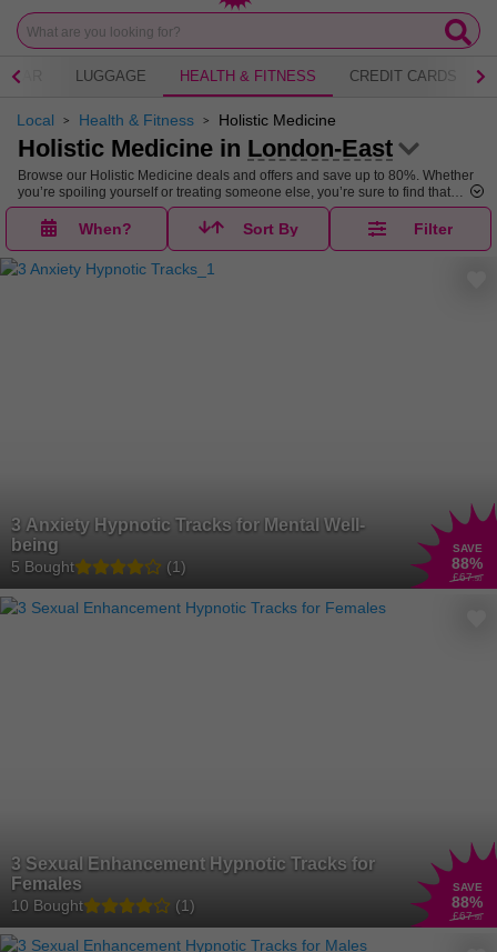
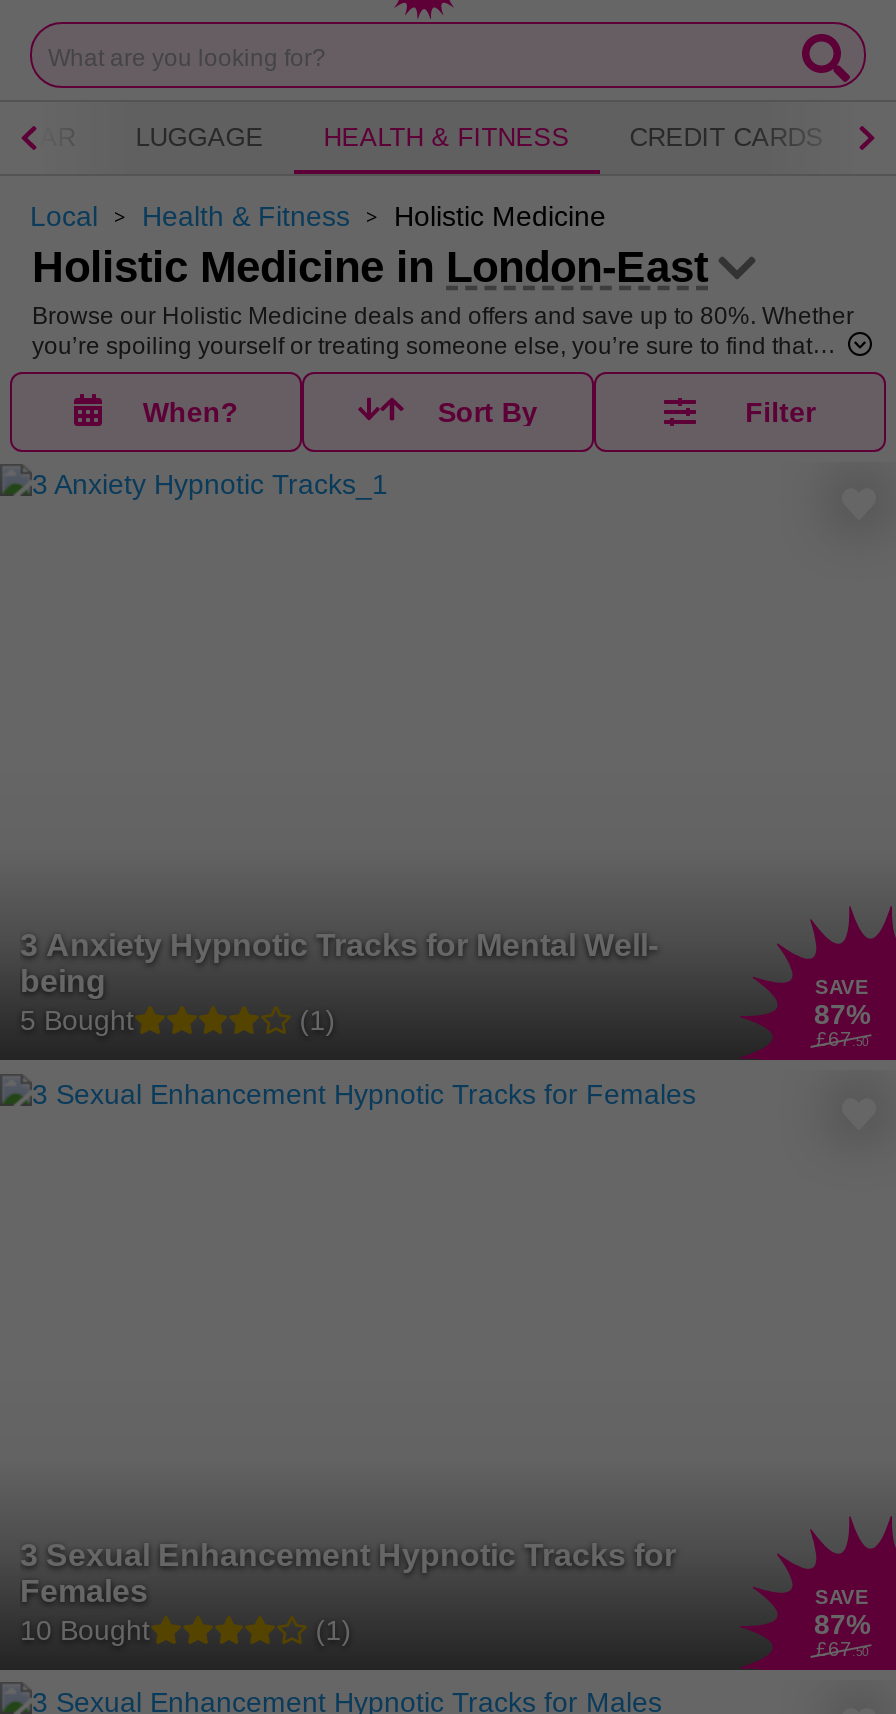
[452,555,483,573] 88% -> [814,999,870,1031] 87%
[452,893,483,911] 88% -> [814,1608,870,1640] 87%

